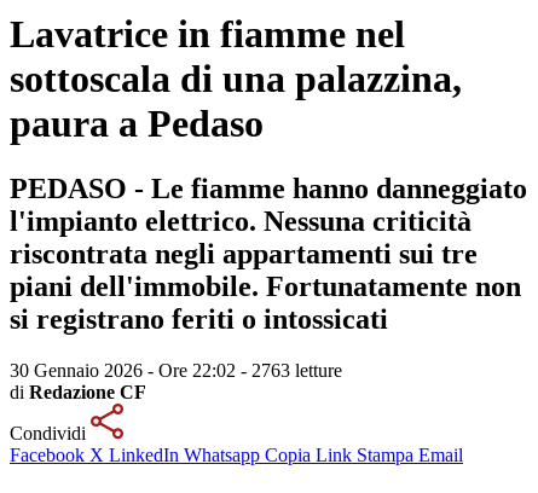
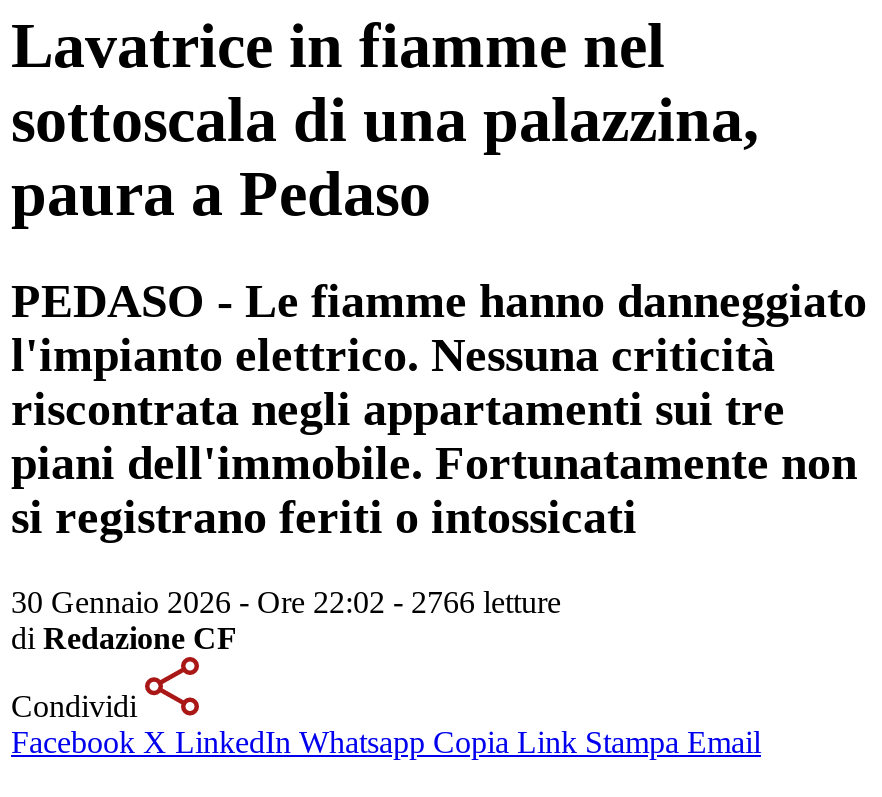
[10,360,342,380] 30 Gennaio 2026 - Ore 22:02 - 2763 letture -> [11,585,561,619] 30 Gennaio 2026 - Ore 22:02 - 2766 letture

